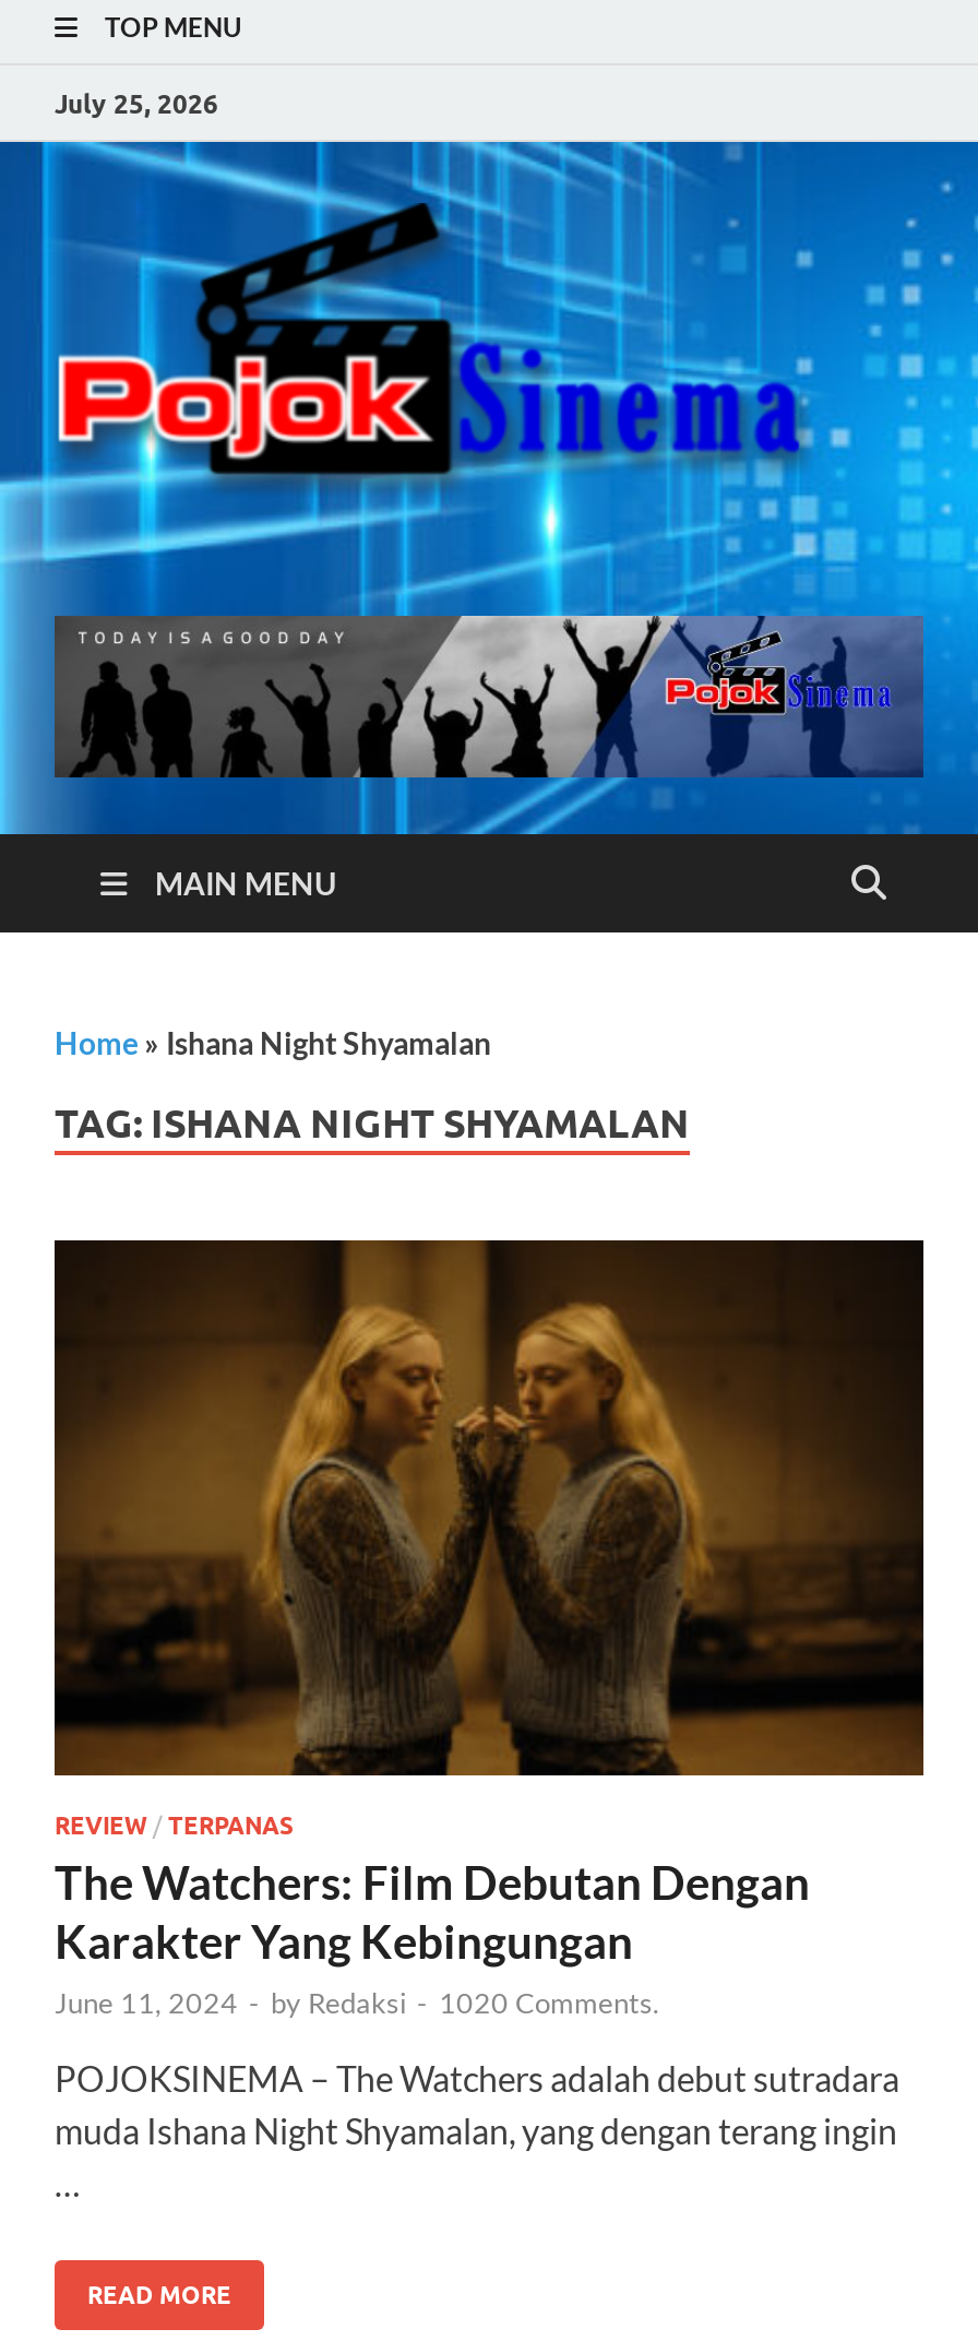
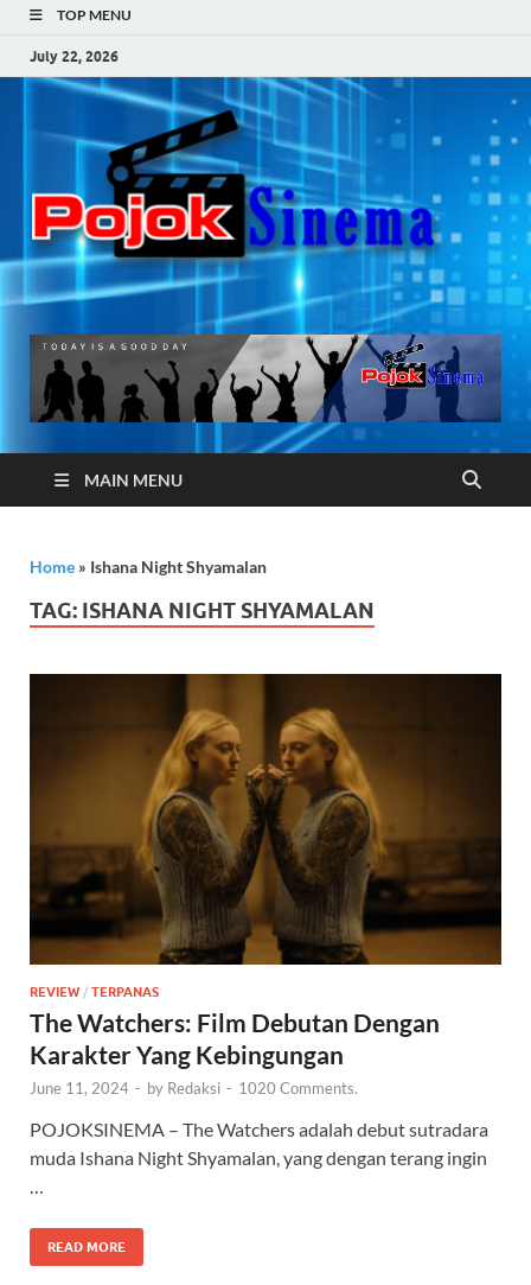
[55,86,218,119] July 25, 2026 -> [30,47,119,65] July 22, 2026

